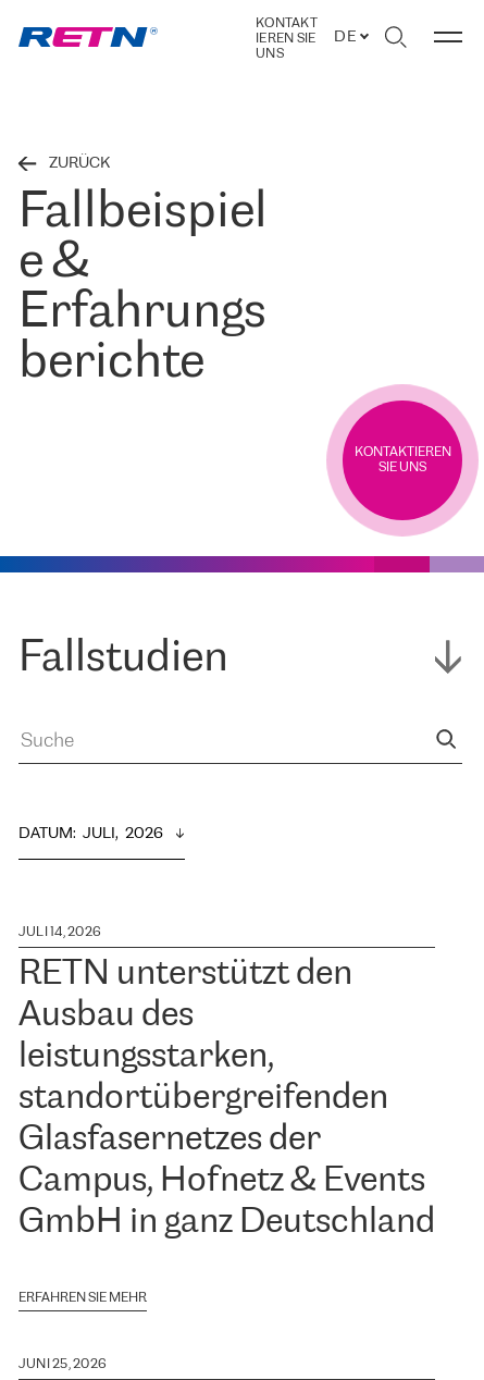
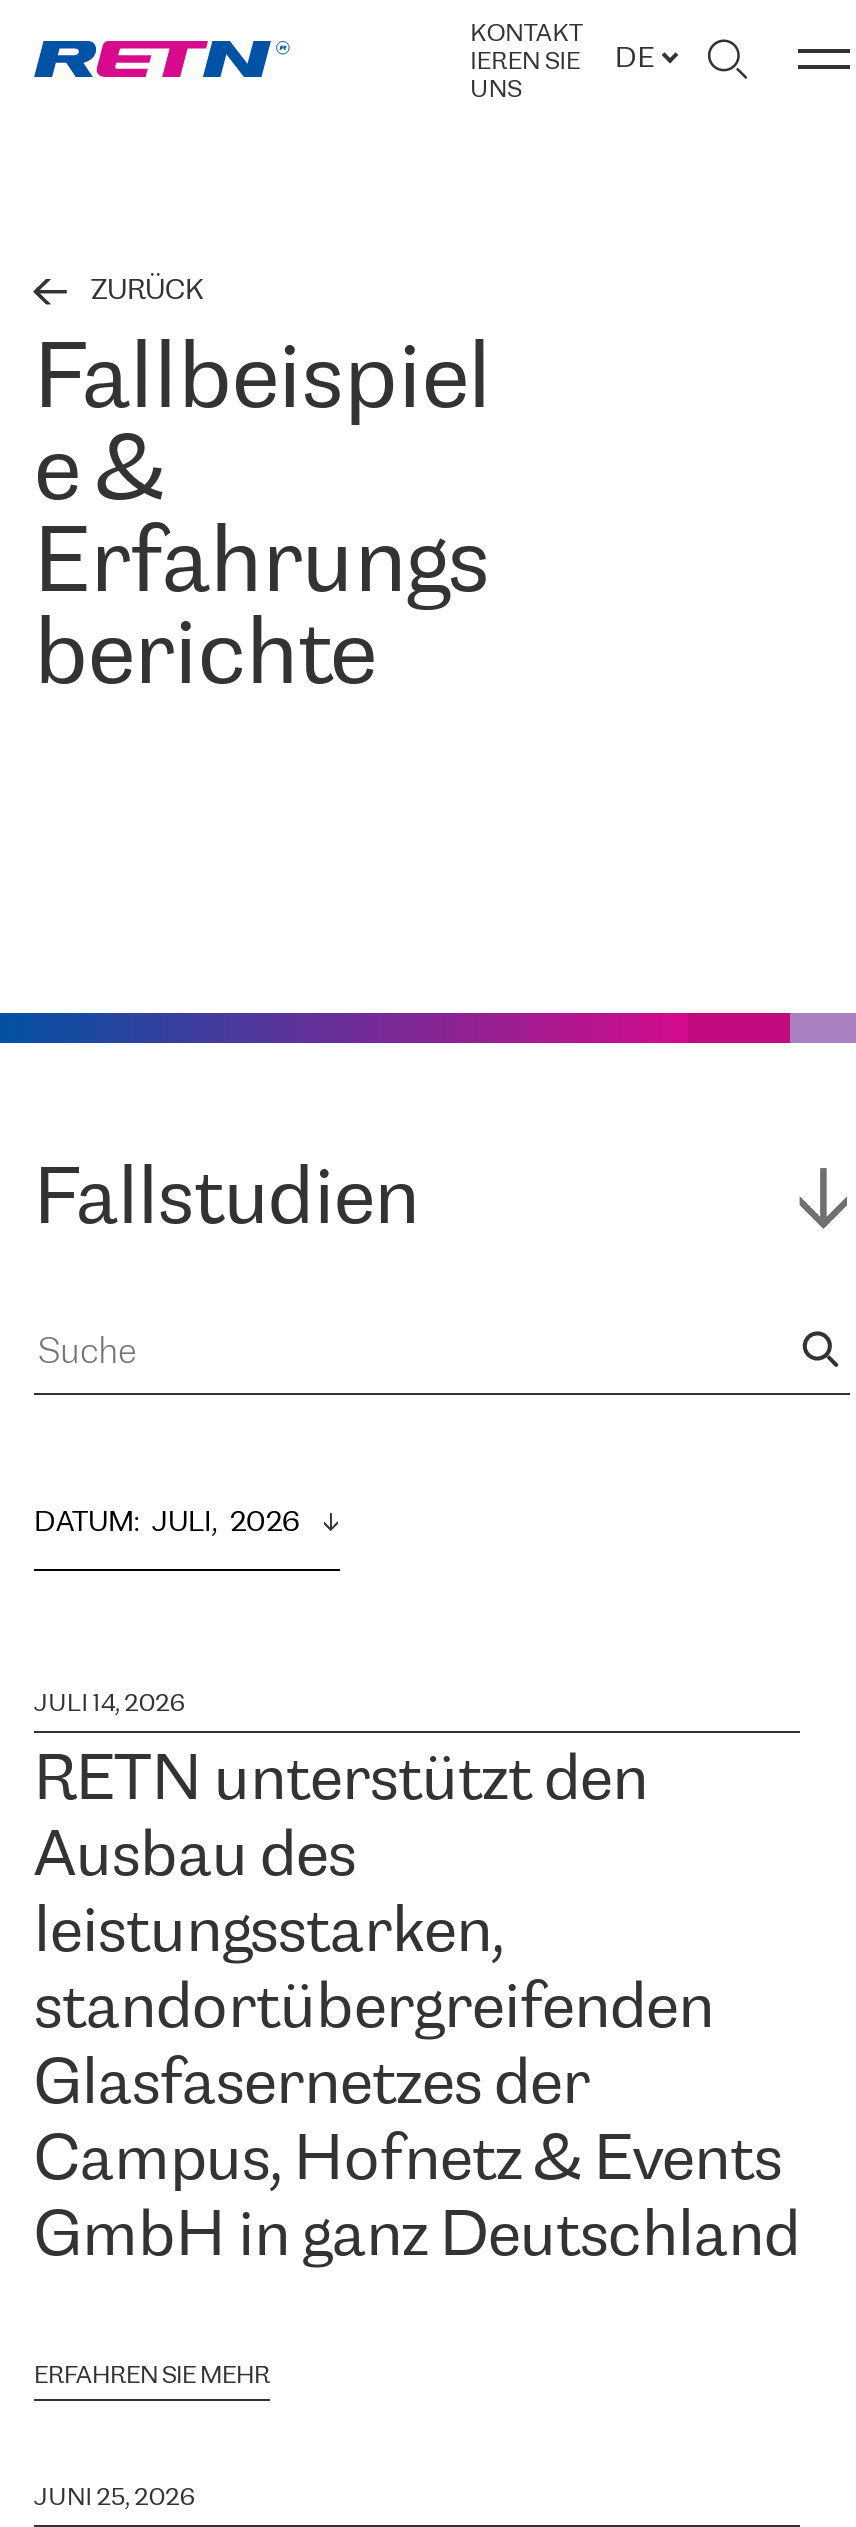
[326,384,479,537] [image] | KONTAKTIEREN | SIE UNS -> none

